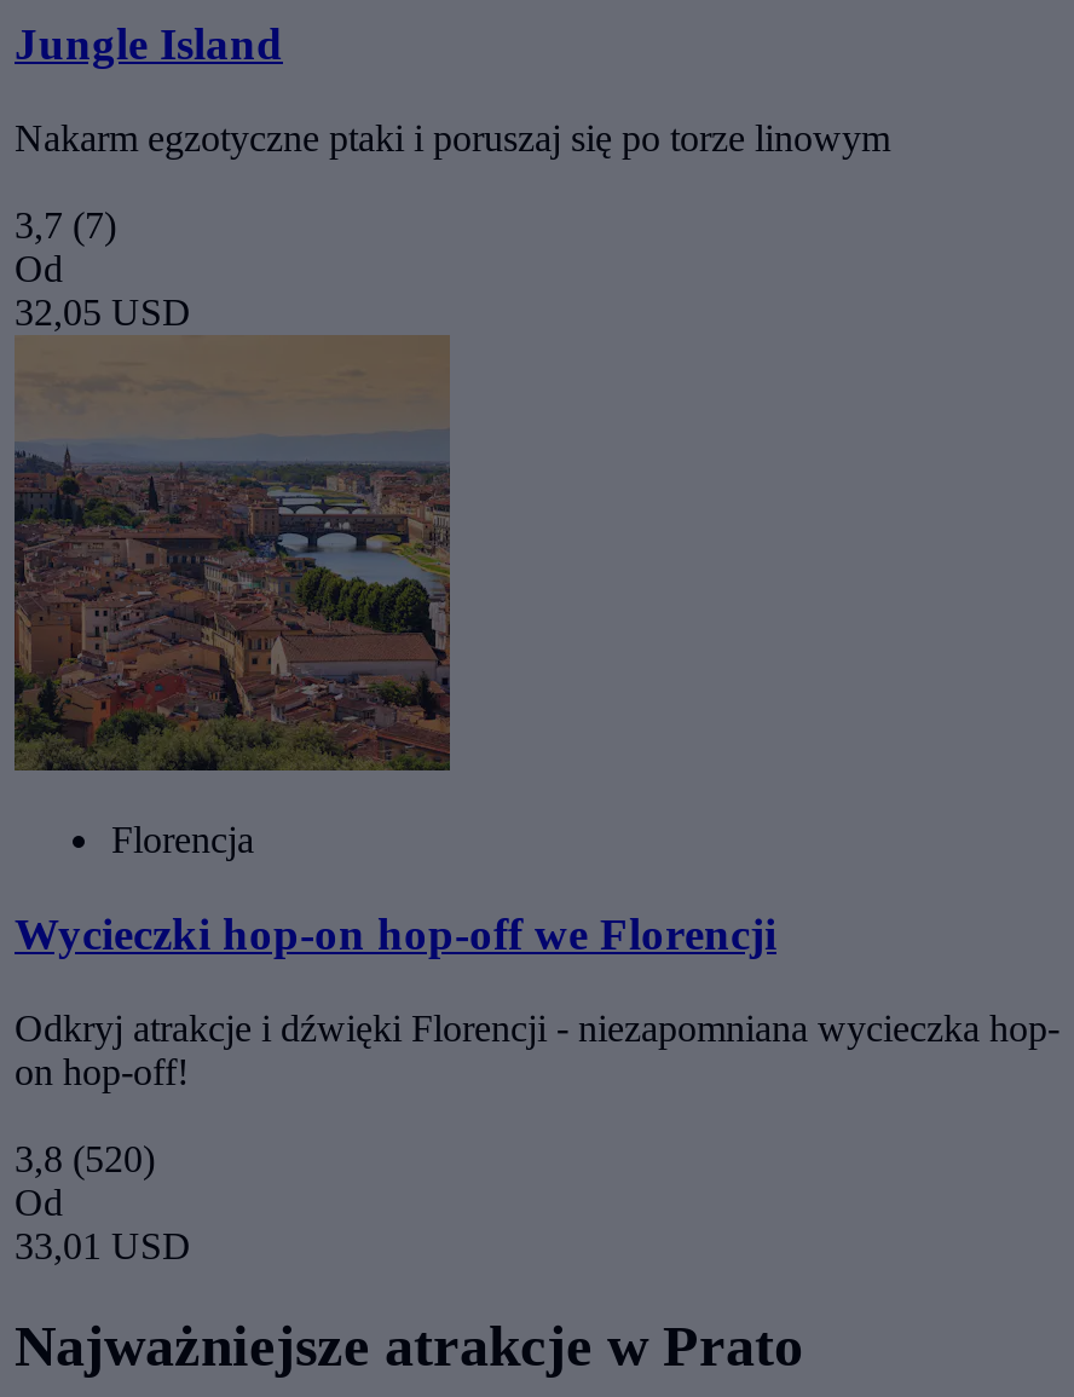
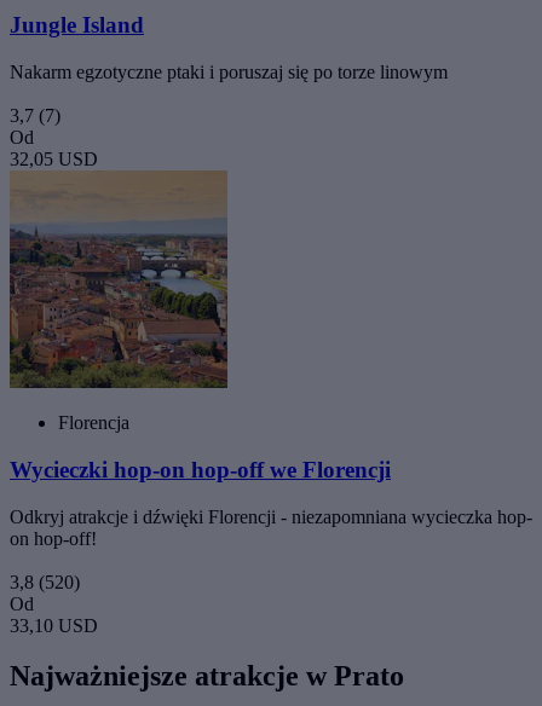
[15,1224,191,1265] 33,01 USD -> [10,615,98,635] 33,10 USD

